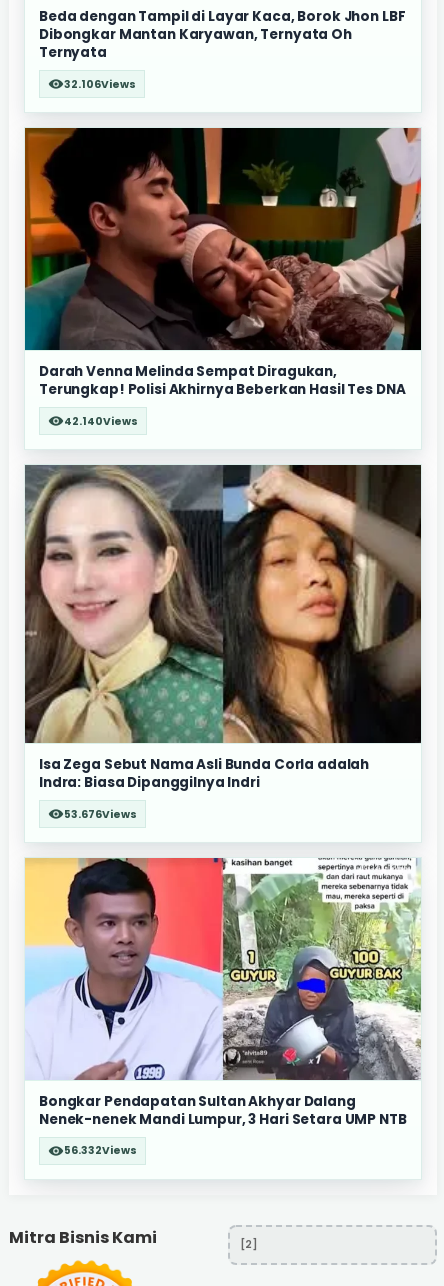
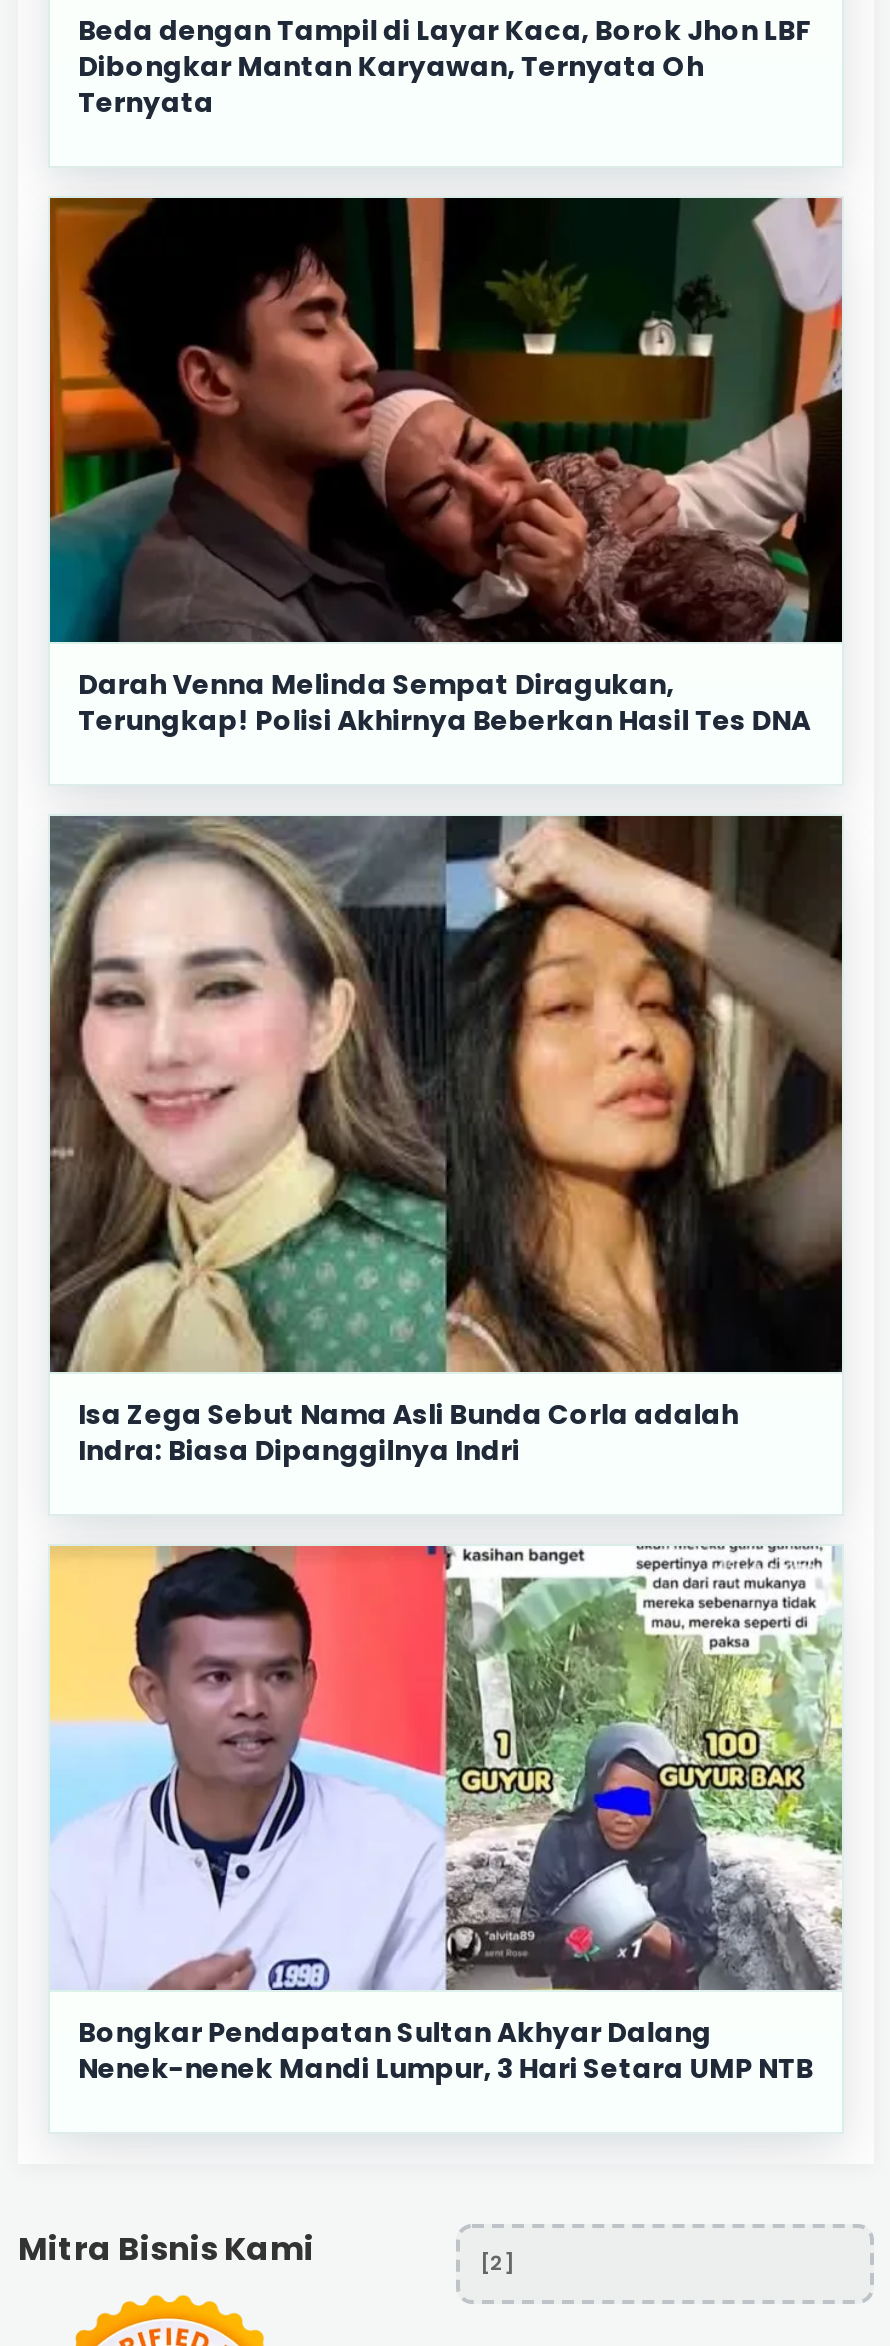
[64,77,136,92] 32.106Views -> none
[64,414,138,429] 42.140Views -> none
[64,806,137,821] 53.676Views -> none
[64,1143,137,1158] 56.332Views -> none

